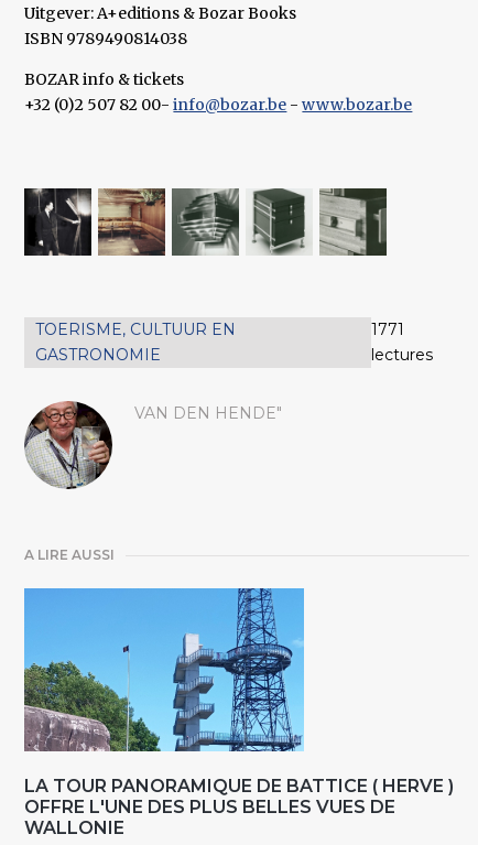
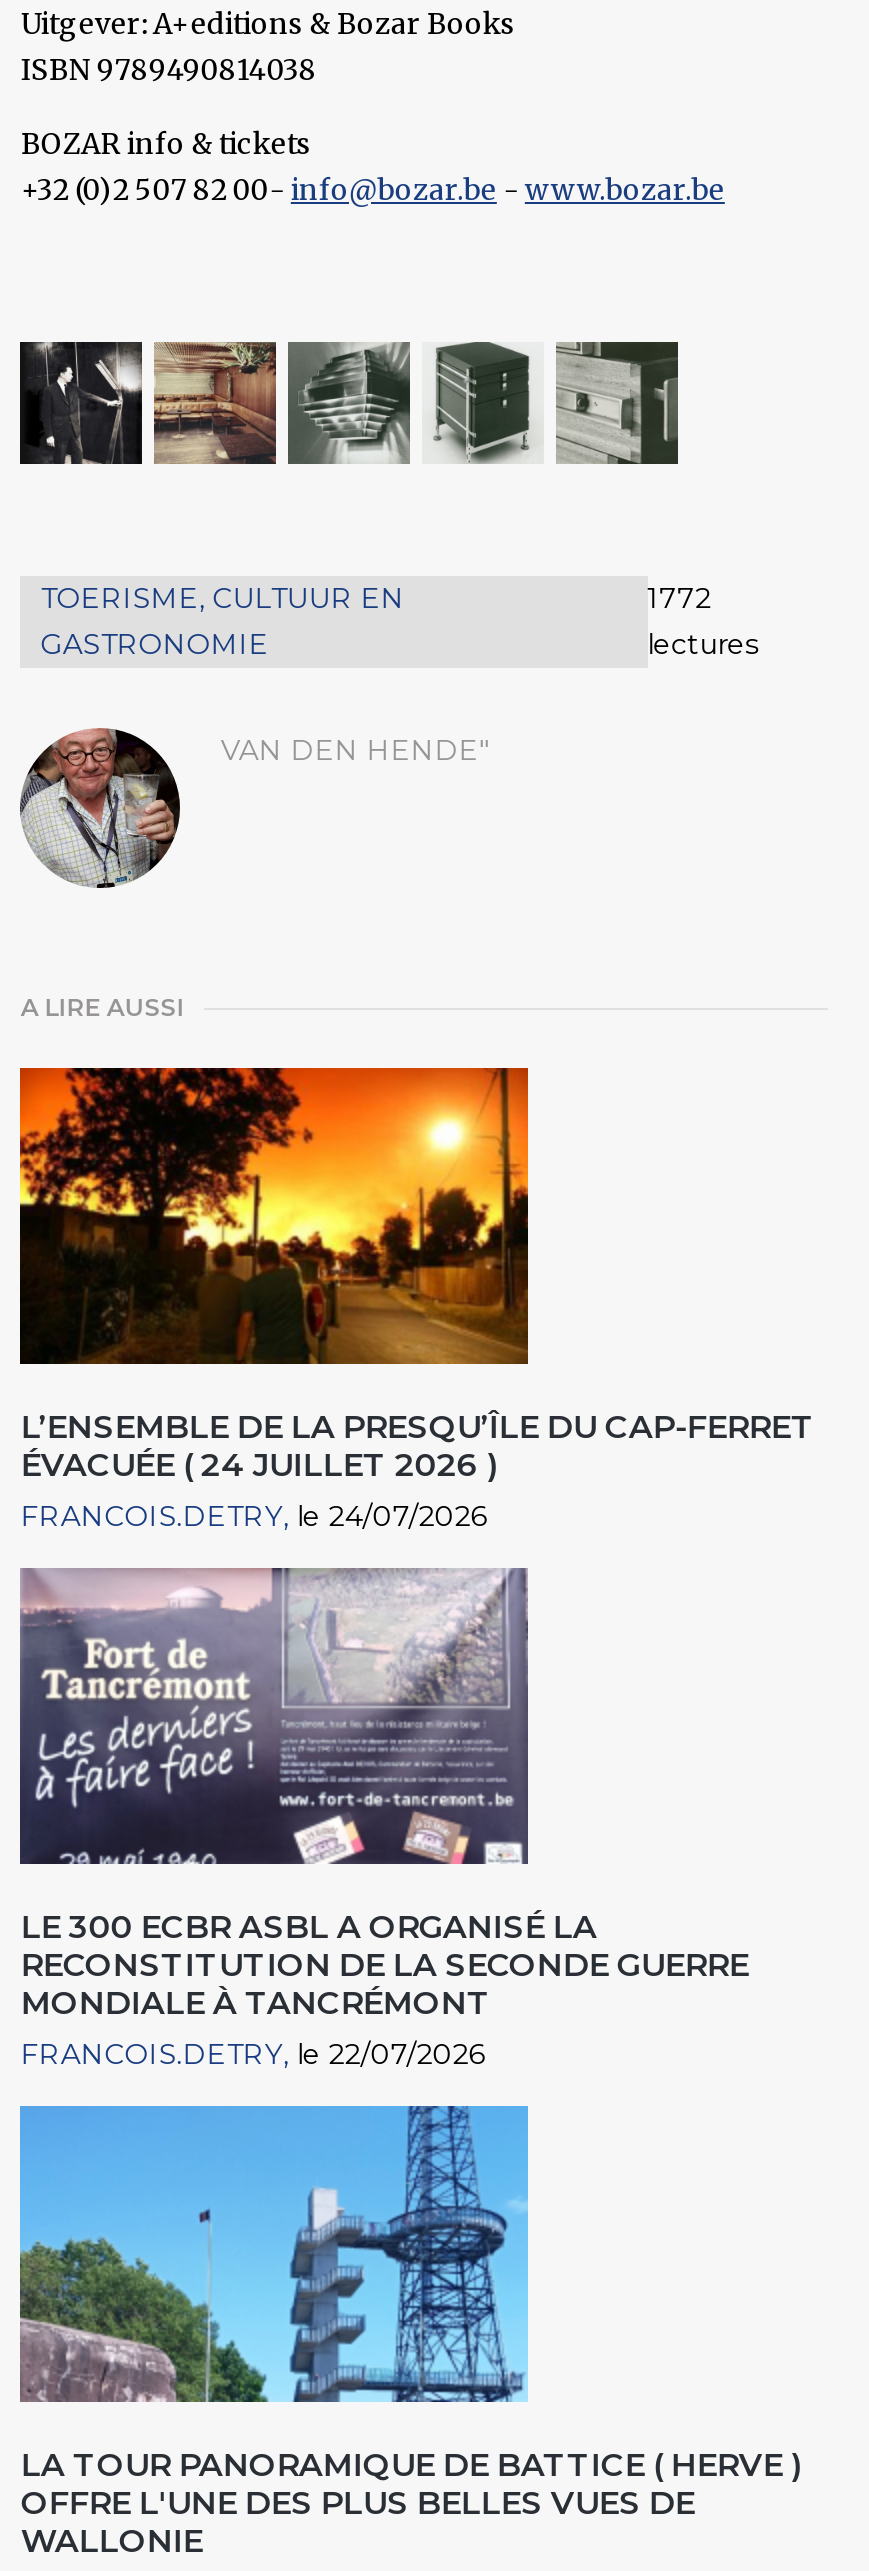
[371,320,404,340] 1771 -> [647,580,711,616] 1772
none -> [18,1066,815,1534] [image] | L’ENSEMBLE DE LA PRESQU’ÎLE DU CAP-FERRET | ÉVACUÉE ( 24 JUILLET 2026 ) | FRANCOIS.DETRY le 24/07/2026
none -> [18,1566,749,2073] [image] | LE 300 ECBR ASBL A ORGANISÉ LA | RECONSTITUTION DE LA SECONDE GUERRE | MONDIALE À TANCRÉMONT | FRANCOIS.DETRY le 22/07/2026

